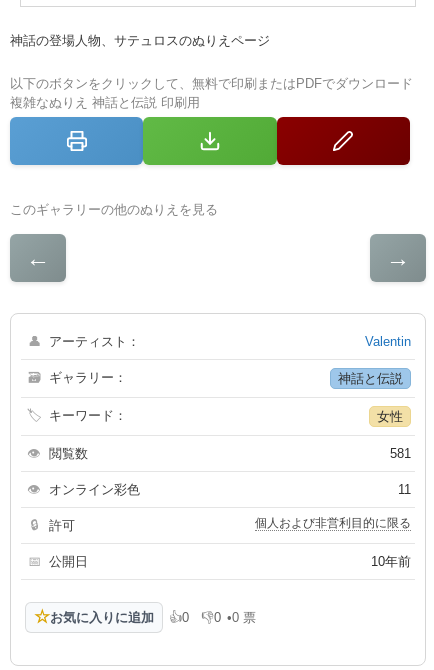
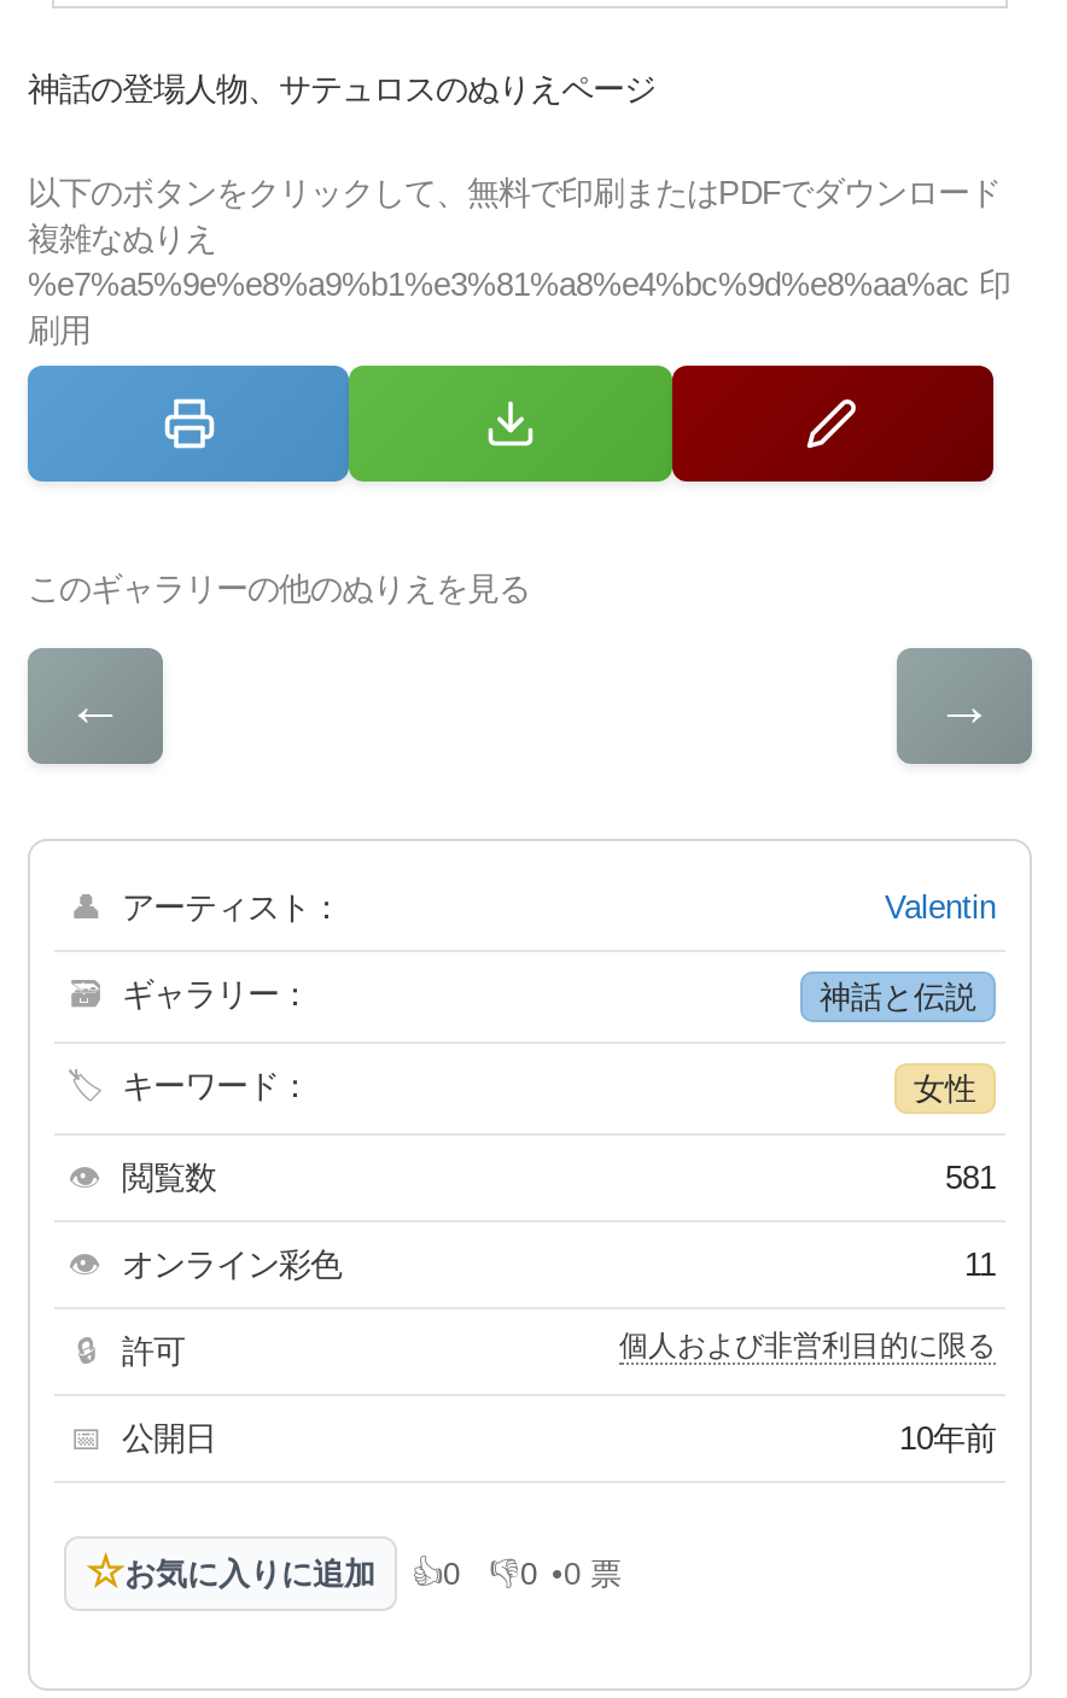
[10,95,200,110] 複雑なぬりえ 神話と伝説 印刷用 -> [28,221,1010,349] 複雑なぬりえ | %e7%a5%9e%e8%a9%b1%e3%81%a8%e4%bc%9d%e8%aa%ac 印 | 刷用

